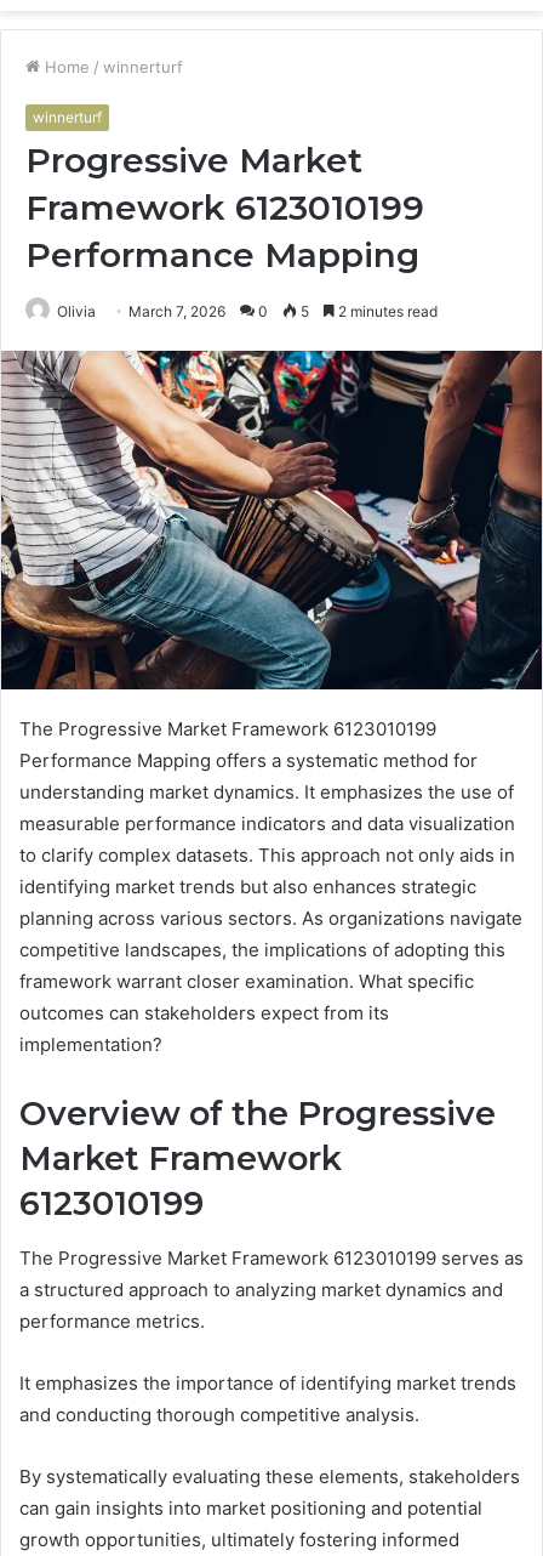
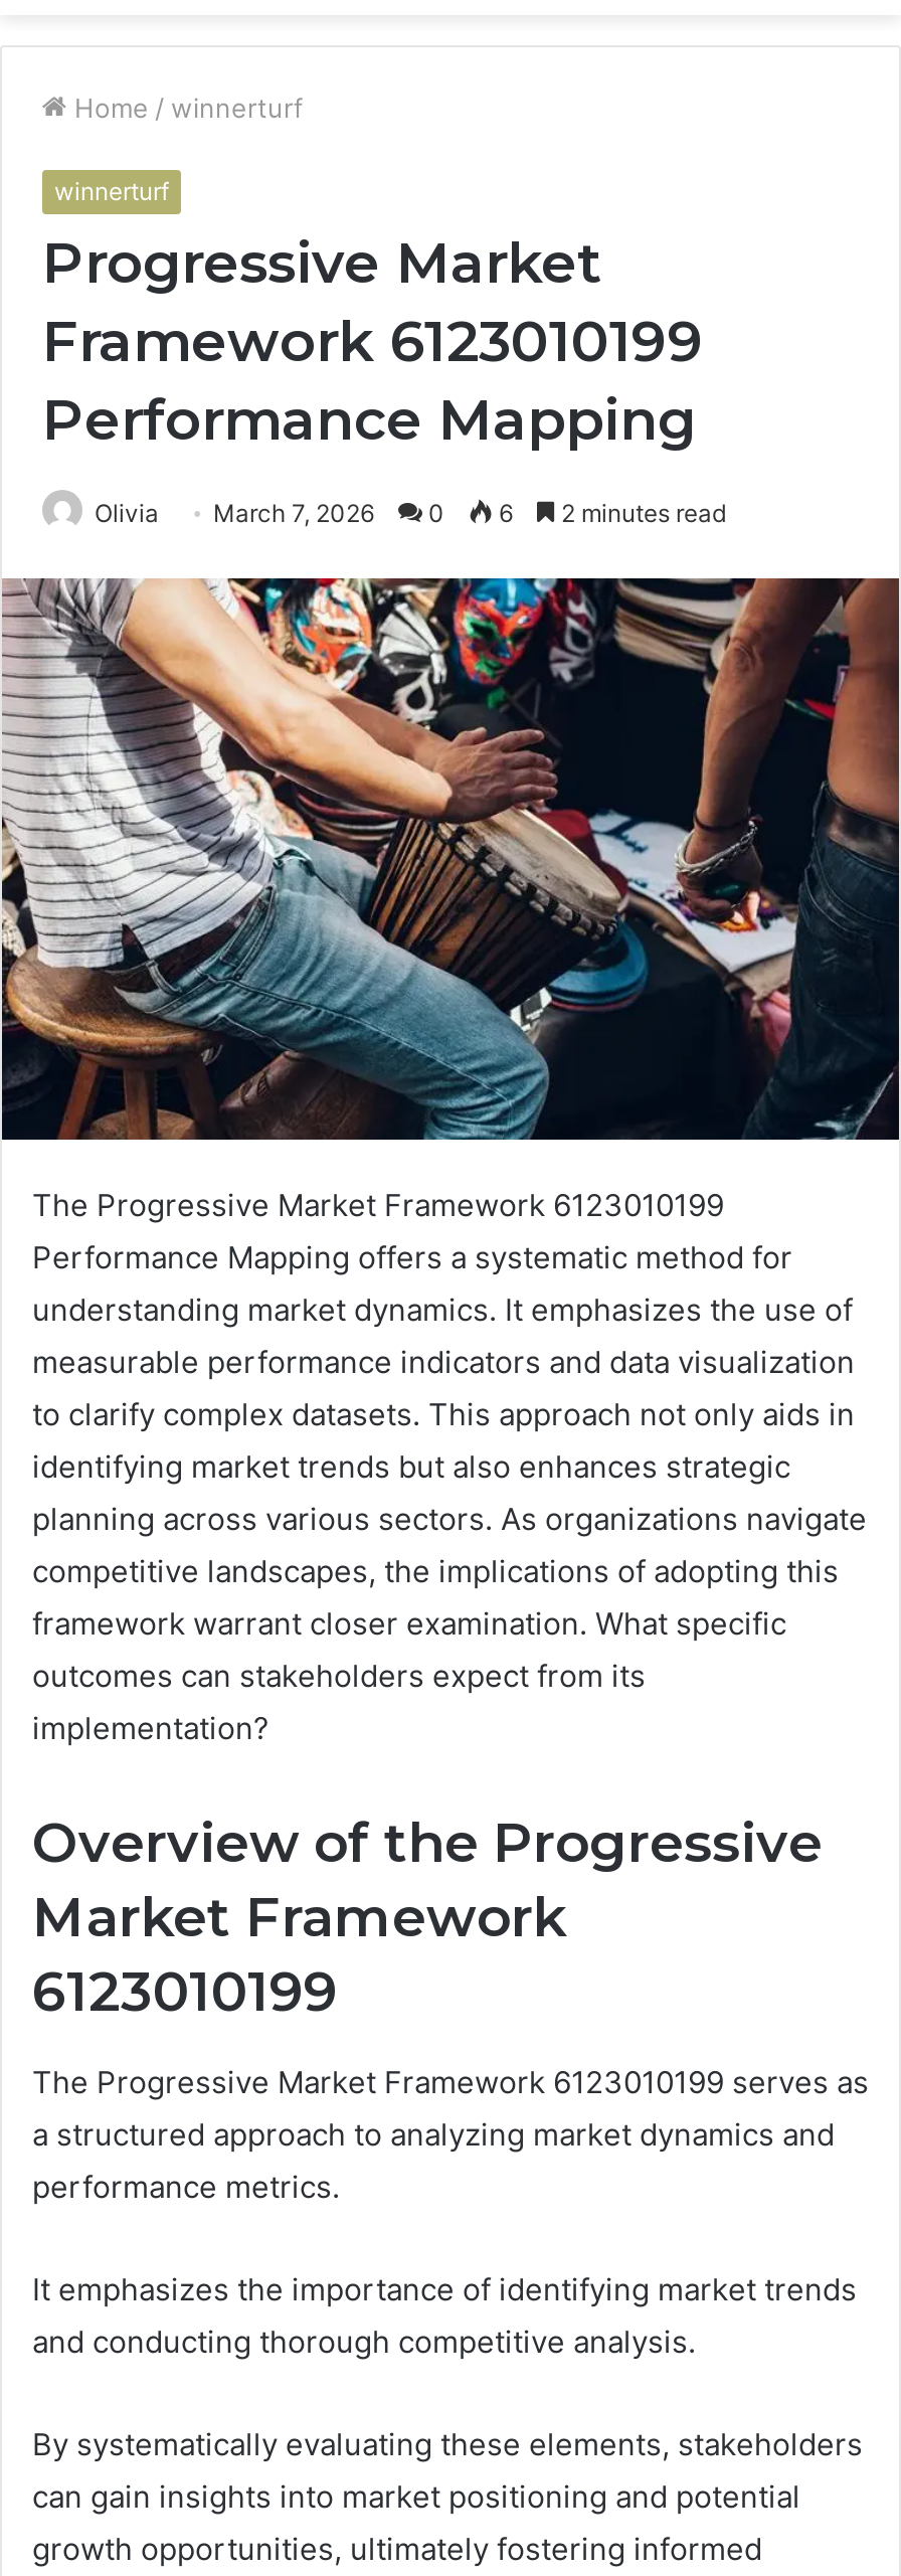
[57,302,438,320] Olivia March 7, 2026 0 5 2 minutes read -> [95,497,726,527] Olivia March 7, 2026 0 6 2 minutes read

